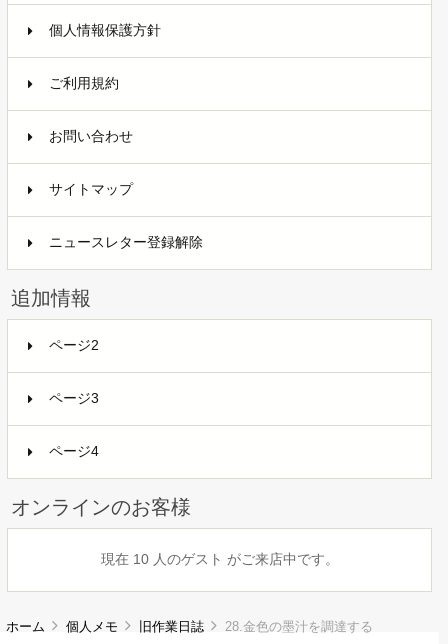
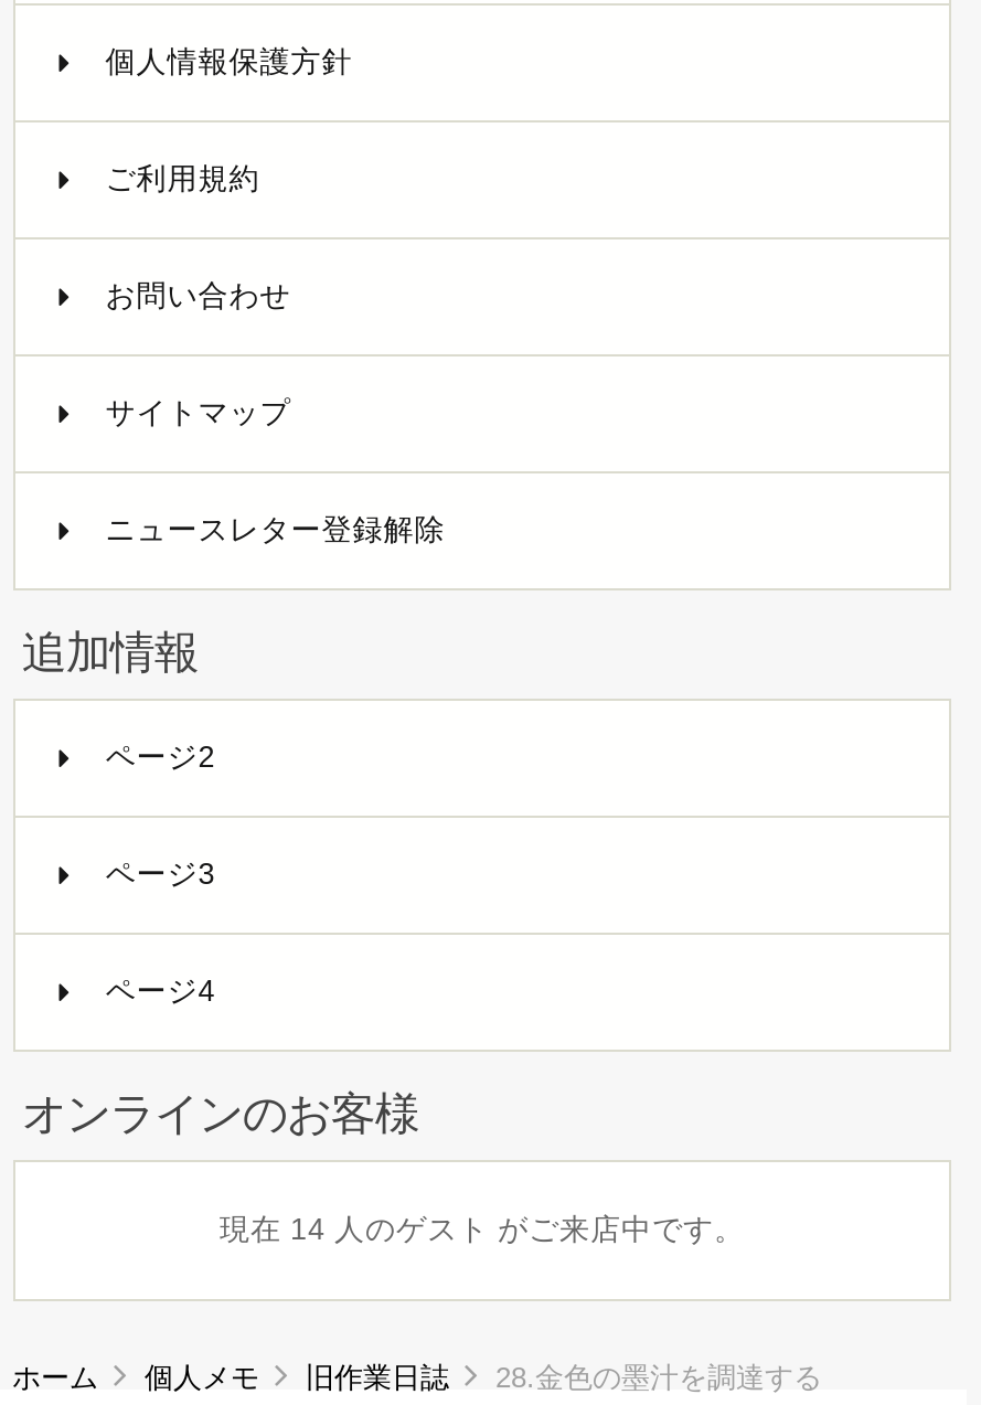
[100,552,338,567] 現在 10 人のゲスト がご来店中です。 -> [220,1213,745,1246] 現在 14 人のゲスト がご来店中です。

